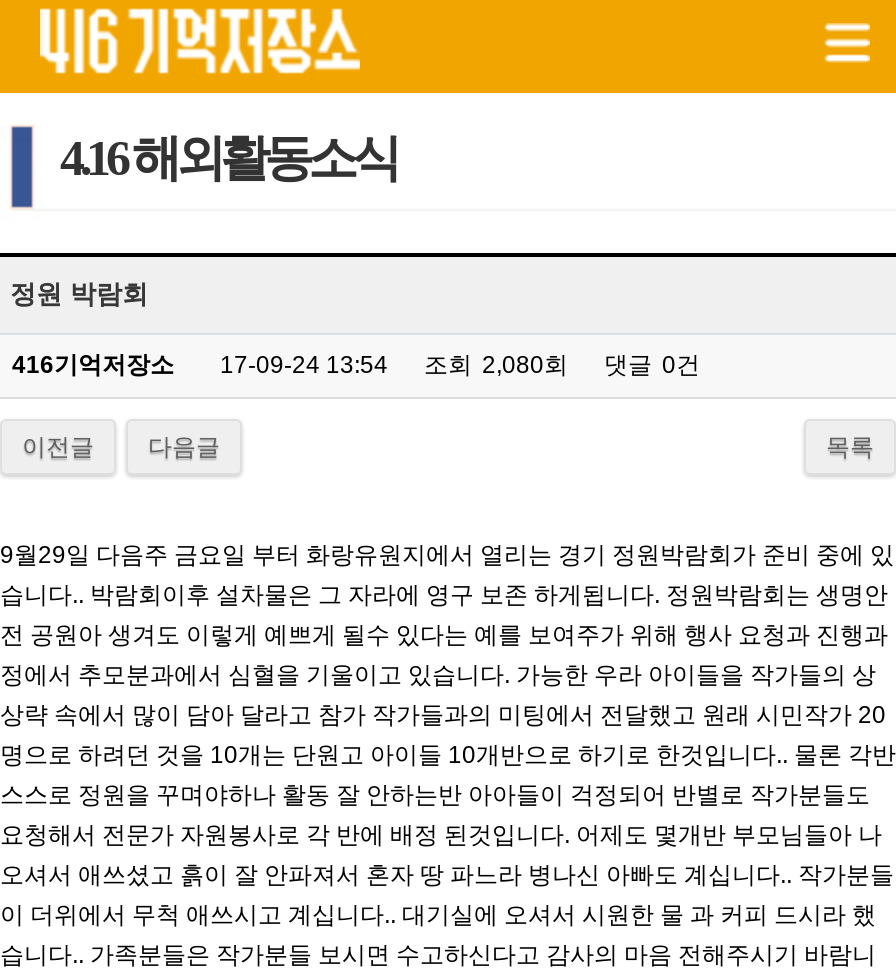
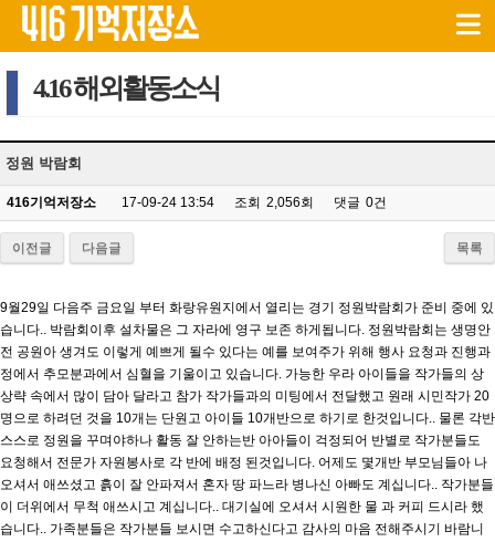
[12,351,700,379] 416기억저장소 17-09-24 13:54 조회 2,080회 댓글 0건 -> [7,195,387,210] 416기억저장소 17-09-24 13:54 조회 2,056회 댓글 0건

